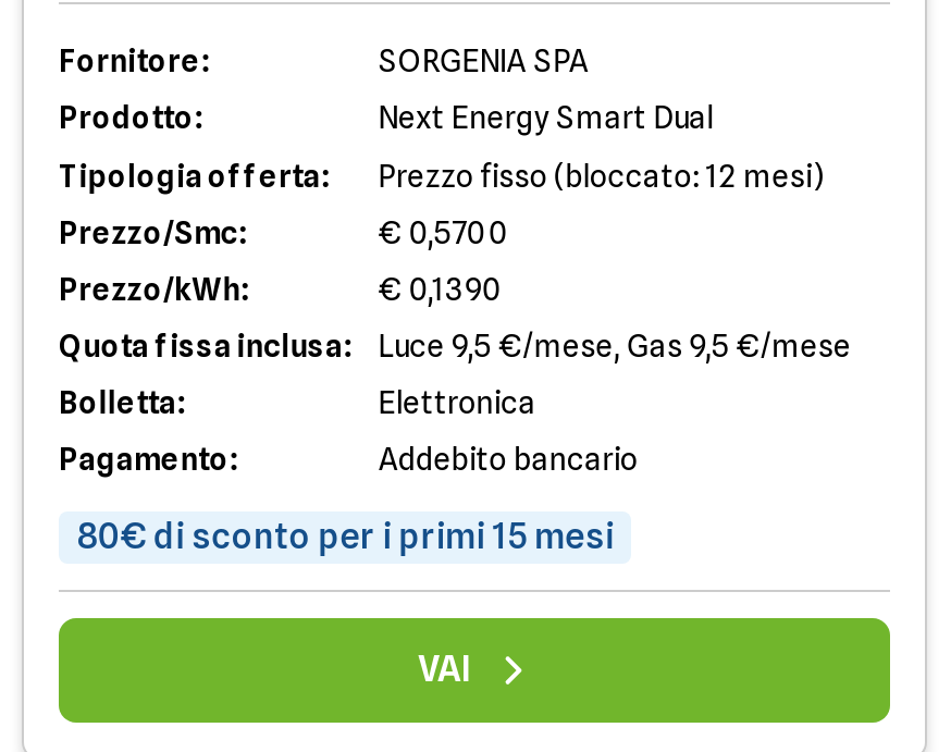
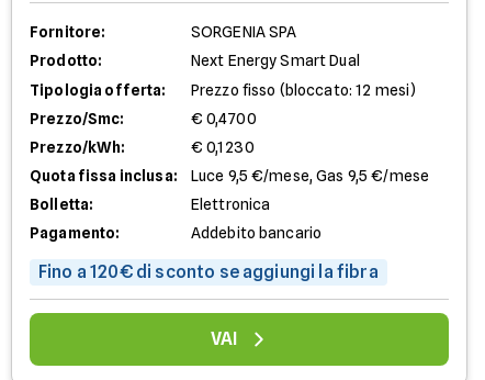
[378,216,509,251] € 0,5700 -> [191,109,257,127] € 0,4700
[378,273,502,307] € 0,1390 -> [191,138,254,156] € 0,1230
[76,516,614,558] 80€ di sconto per i primi 15 mesi -> [38,261,378,282] Fino a 120€ di sconto se aggiungi la fibra

